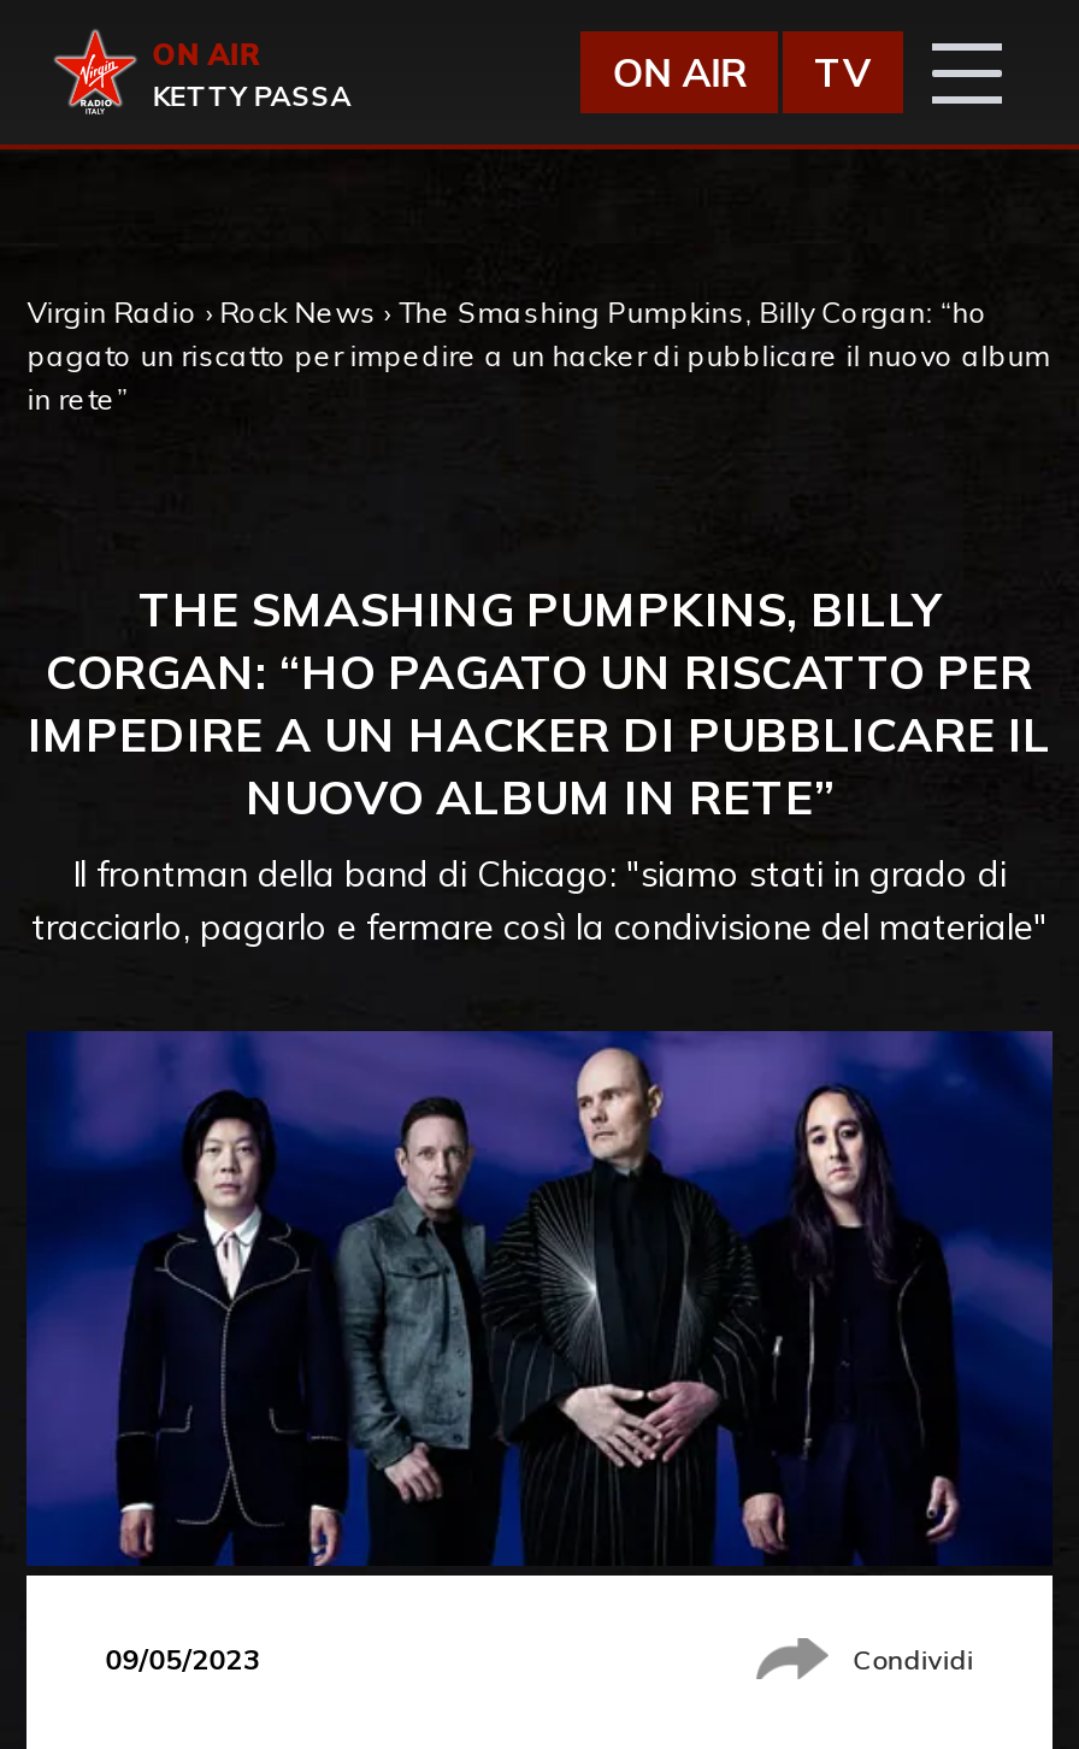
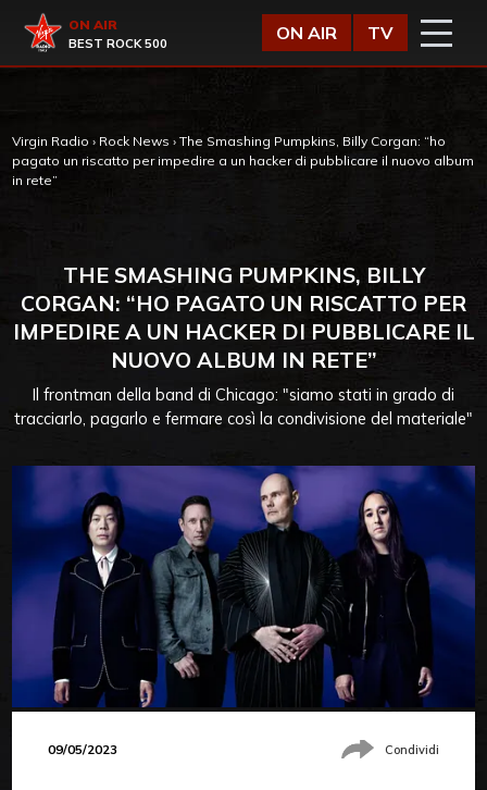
[152,80,352,113] KETTY PASSA -> [69,36,168,51] BEST ROCK 500

